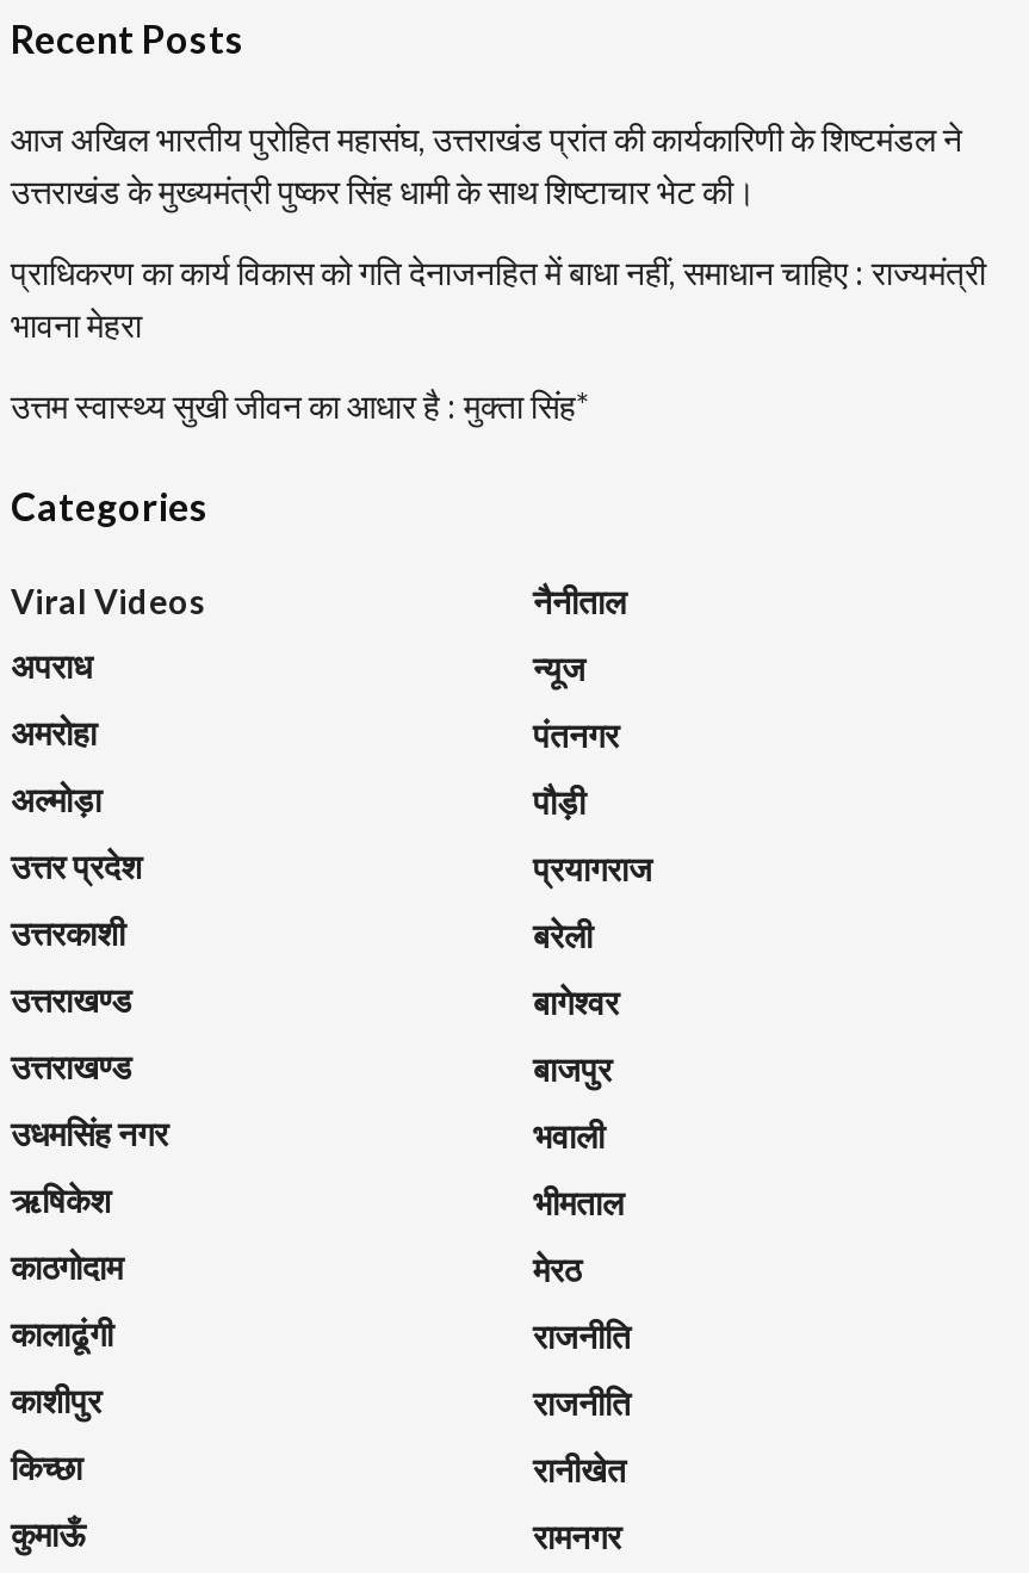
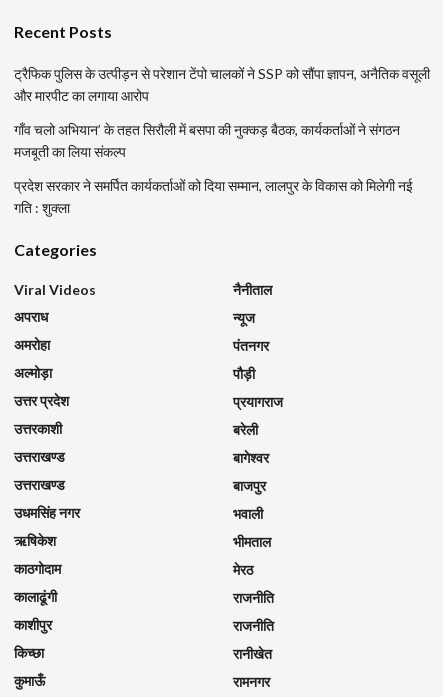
[11,118,962,211] आज अखिल भारतीय पुरोहित महासंघ, उत्तराखंड प्रांत की कार्यकारिणी के शिष्टमंडल ने | उत्तराखंड के मुख्यमंत्री पुष्कर सिंह धामी के साथ शिष्टाचार भेट की। -> [14,65,430,104] ट्रैफिक पुलिस के उत्पीड़न से परेशान टेंपो चालकों ने SSP को सौंपा ज्ञापन, अनैतिक वसूली | और मारपीट का लगाया आरोप
[11,251,986,344] प्राधिकरण का कार्य विकास को गति देनाजनहित में बाधा नहीं, समाधान चाहिए : राज्यमंत्री | भावना मेहरा -> [14,121,400,160] गाँव चलो अभियान’ के तहत सिरौली में बसपा की नुक्कड़ बैठक, कार्यकर्ताओं ने संगठन | मजबूती का लिया संकल्प
[11,385,593,425] उत्तम स्वास्थ्य सुखी जीवन का आधार है : मुक्ता सिंह* -> [14,177,413,216] प्रदेश सरकार ने समर्पित कार्यकर्ताओं को दिया सम्मान, लालपुर के विकास को मिलेगी नई | गति : शुक्ला

